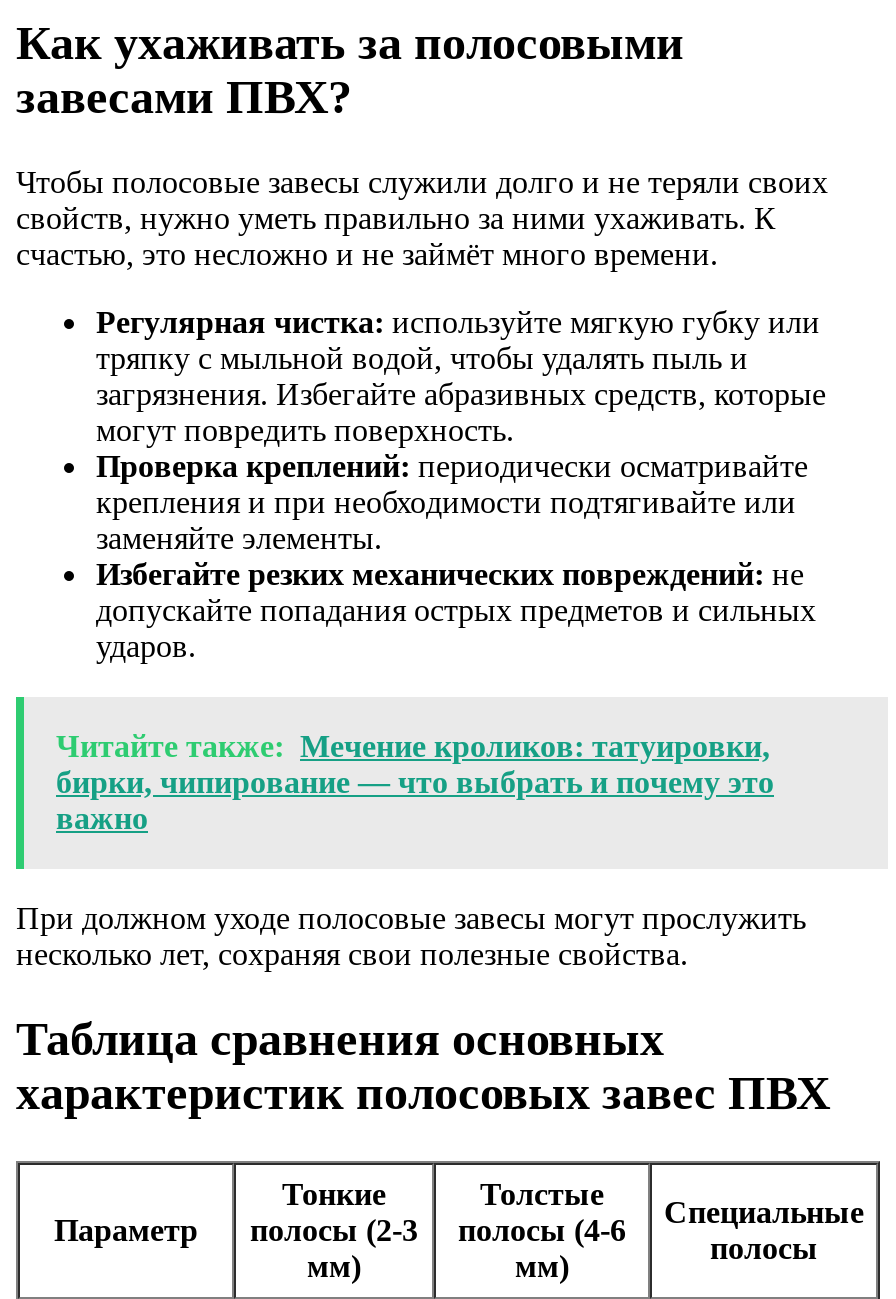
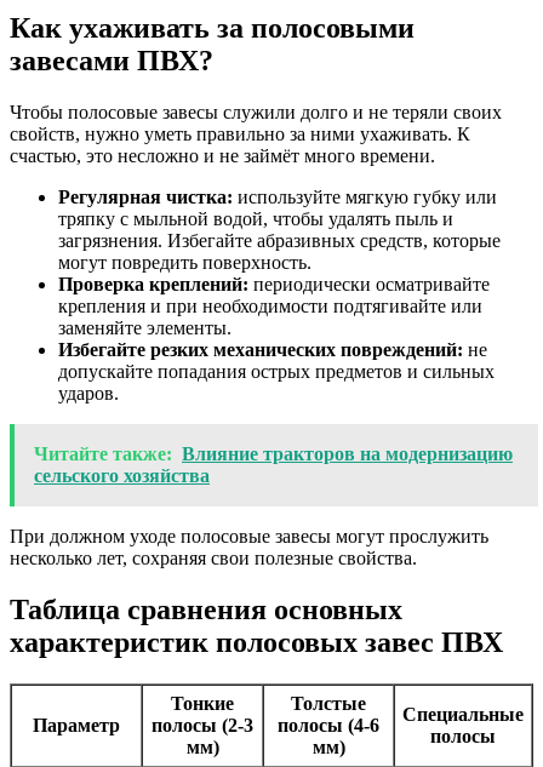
[56,729,774,835] Читайте также: Мечение кроликов: татуировки, | бирки, чипирование — что выбрать и почему это | важно -> [34,443,513,486] Читайте также: Влияние тракторов на модернизацию | сельского хозяйства

